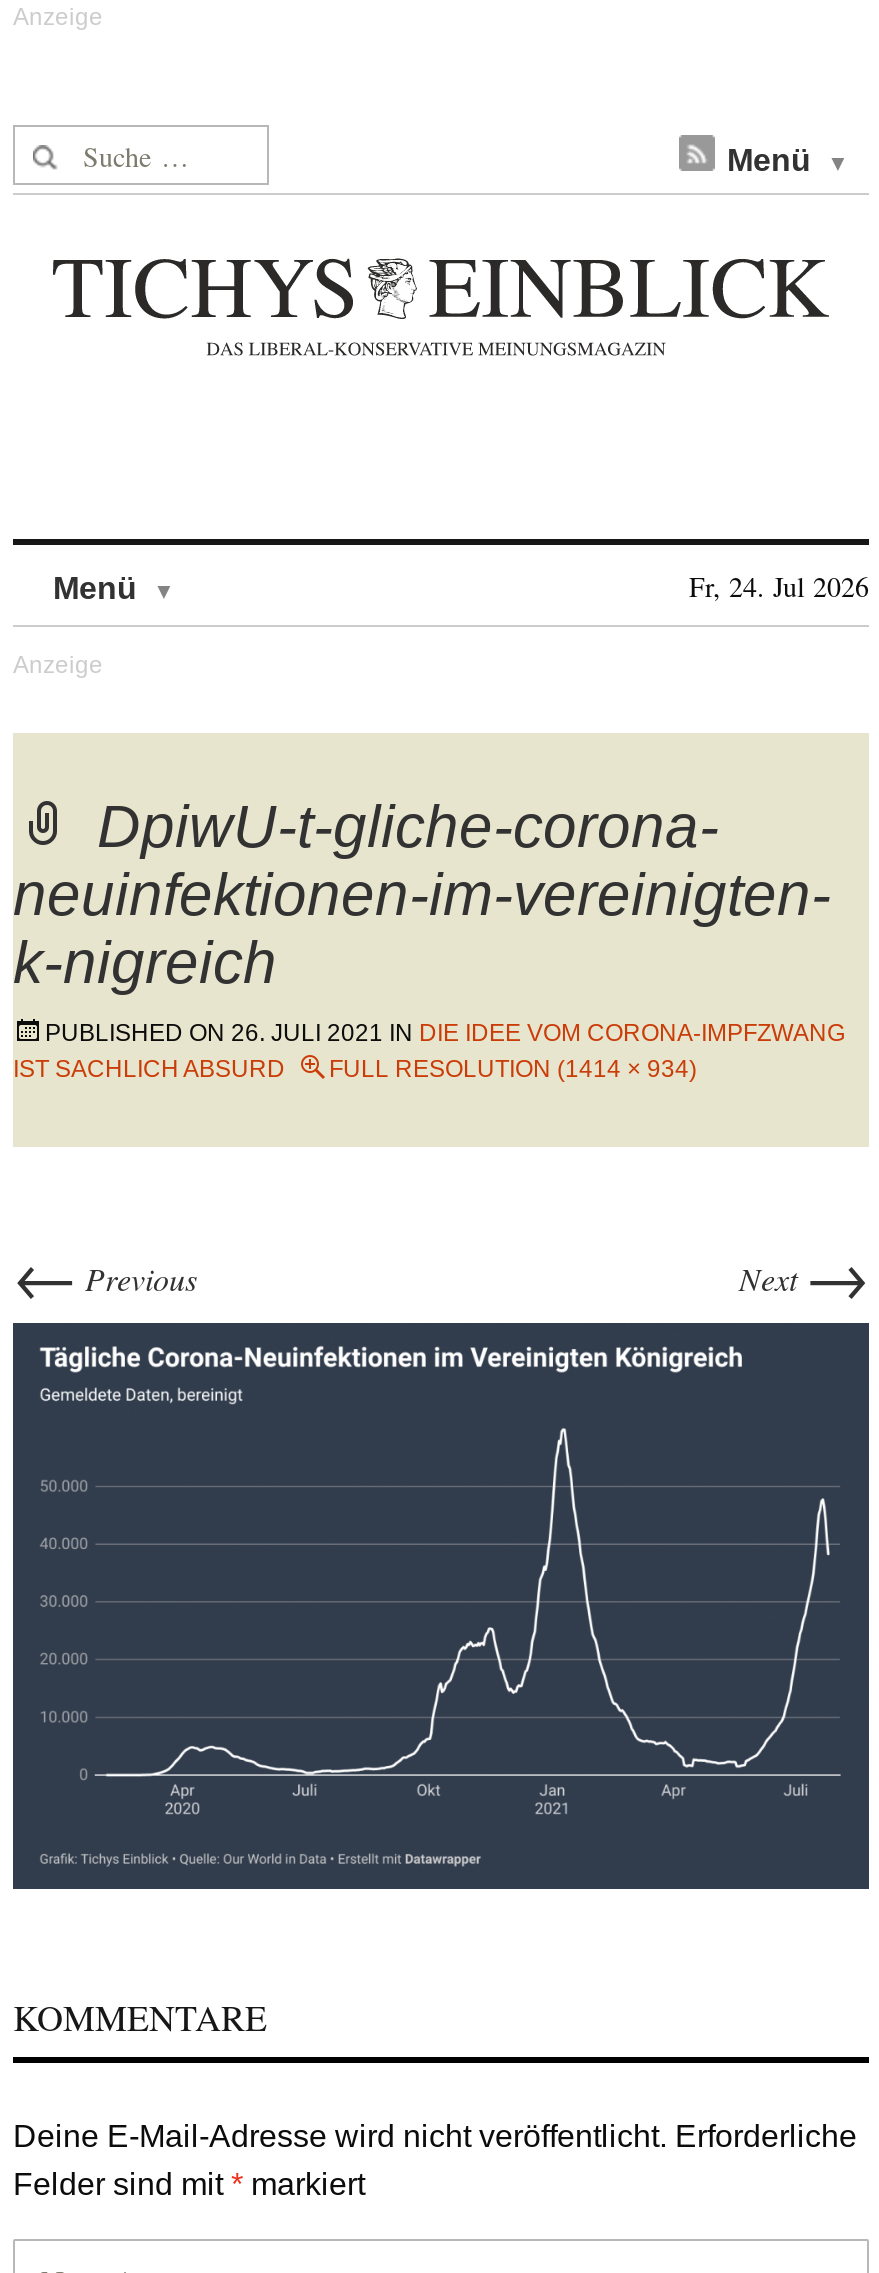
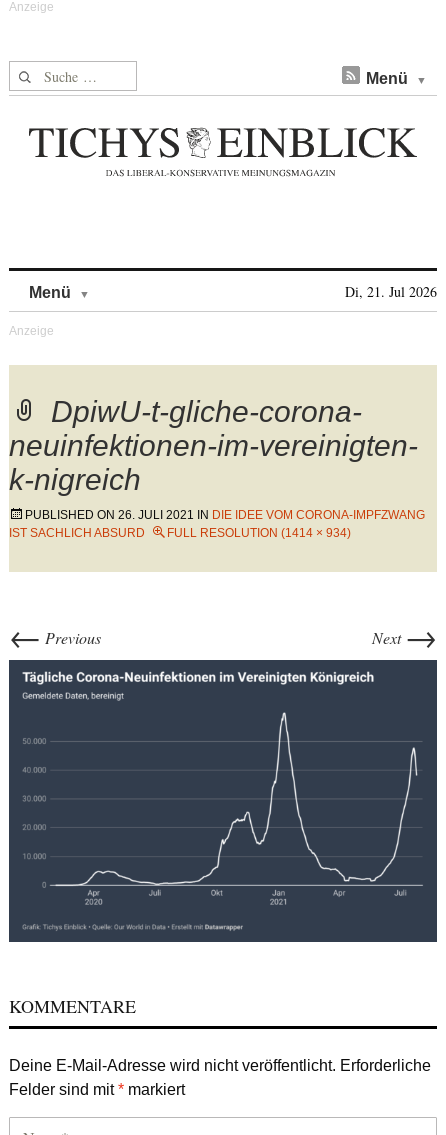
[689,567,869,605] Fr, 24. Jul 2026 -> [345,282,437,301] Di, 21. Jul 2026

